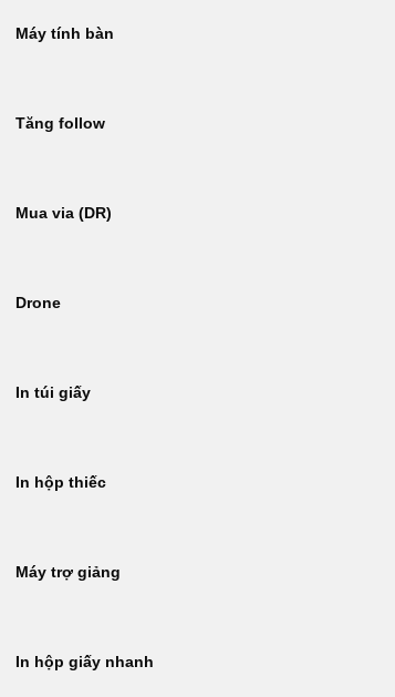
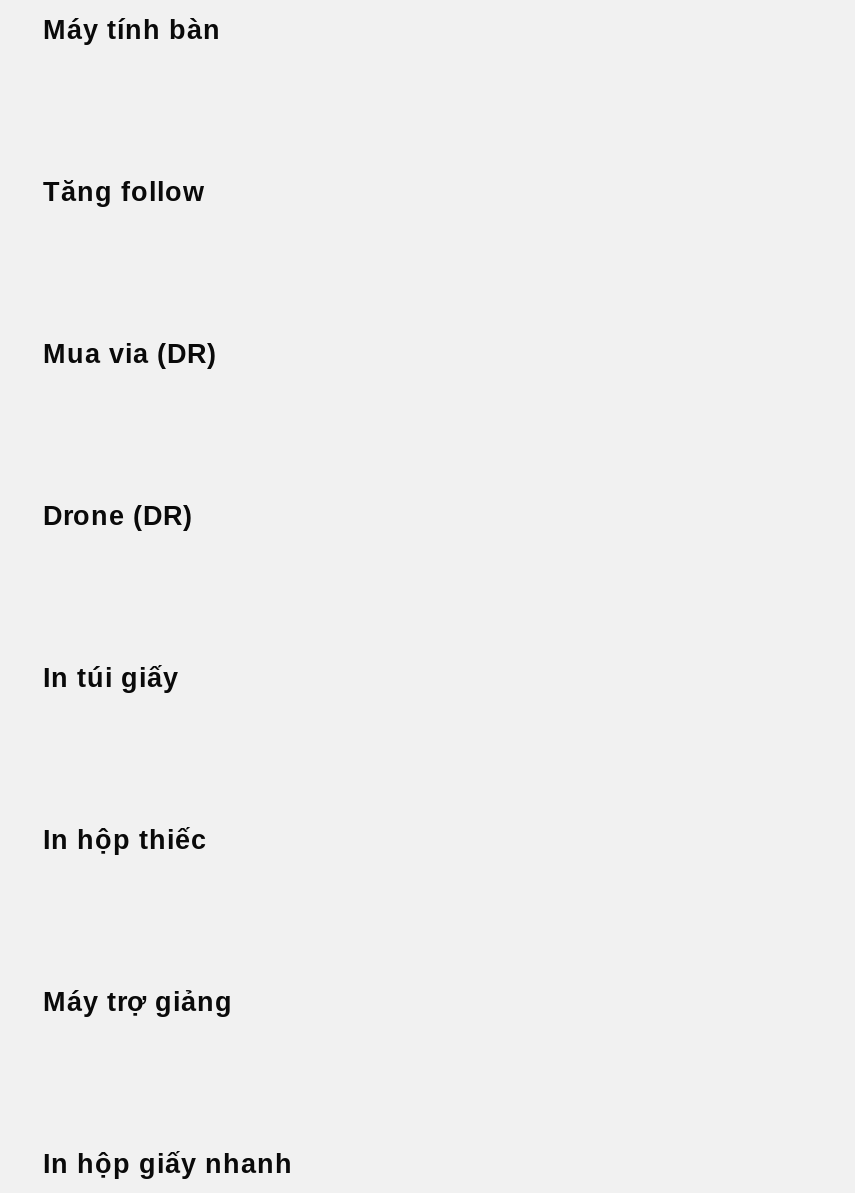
[15,295,61,312] Drone -> [43,501,193,531] Drone (DR)

